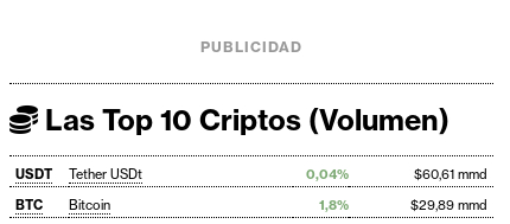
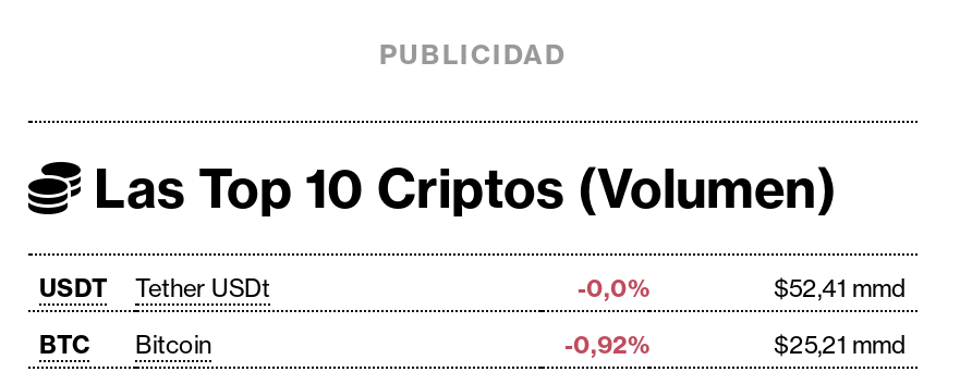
[306,167,349,183] 0,04% -> [578,274,649,305] -0,0%
[414,167,487,183] $60,61 mmd -> [774,274,907,305] $52,41 mmd
[319,197,349,214] 1,8% -> [564,331,649,361] -0,92%
[410,197,487,214] $29,89 mmd -> [774,331,907,361] $25,21 mmd

